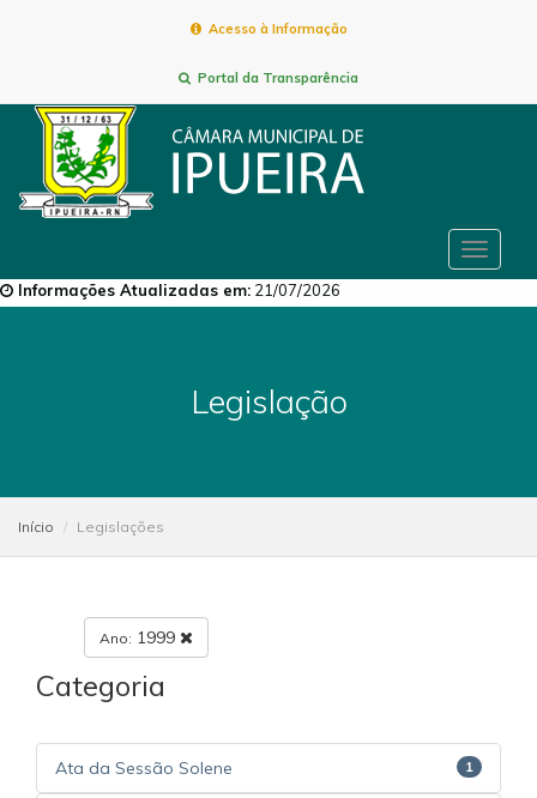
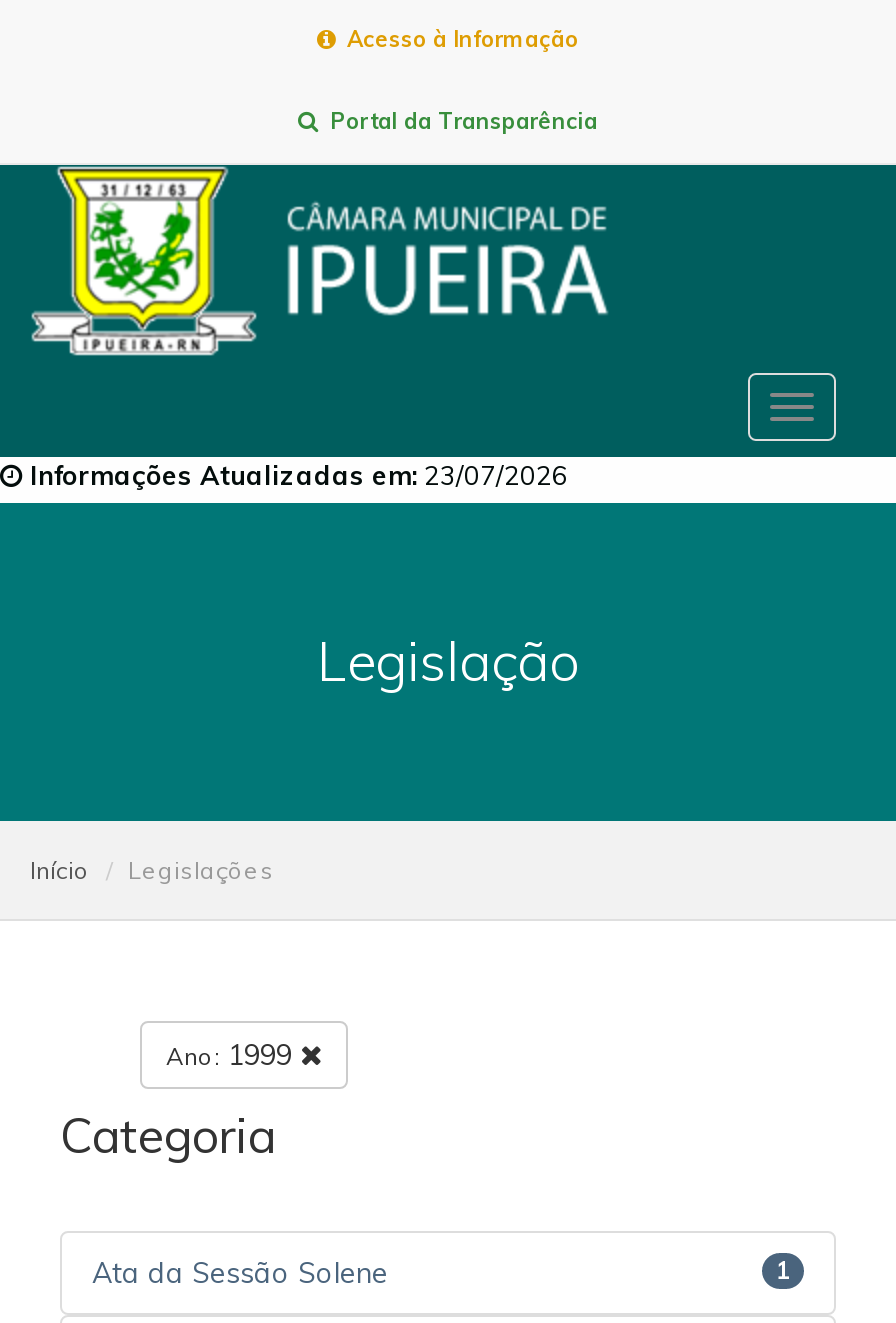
[13,280,340,300] Informações Atualizadas em: 21/07/2026 -> [22,459,568,491] Informações Atualizadas em: 23/07/2026

